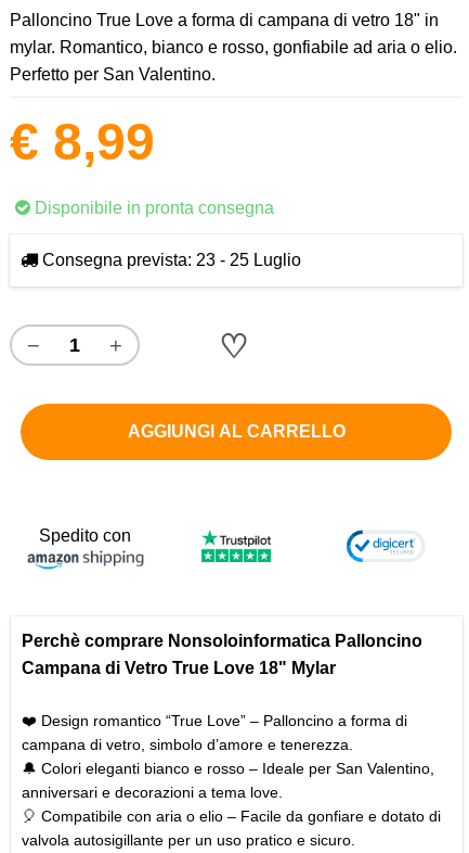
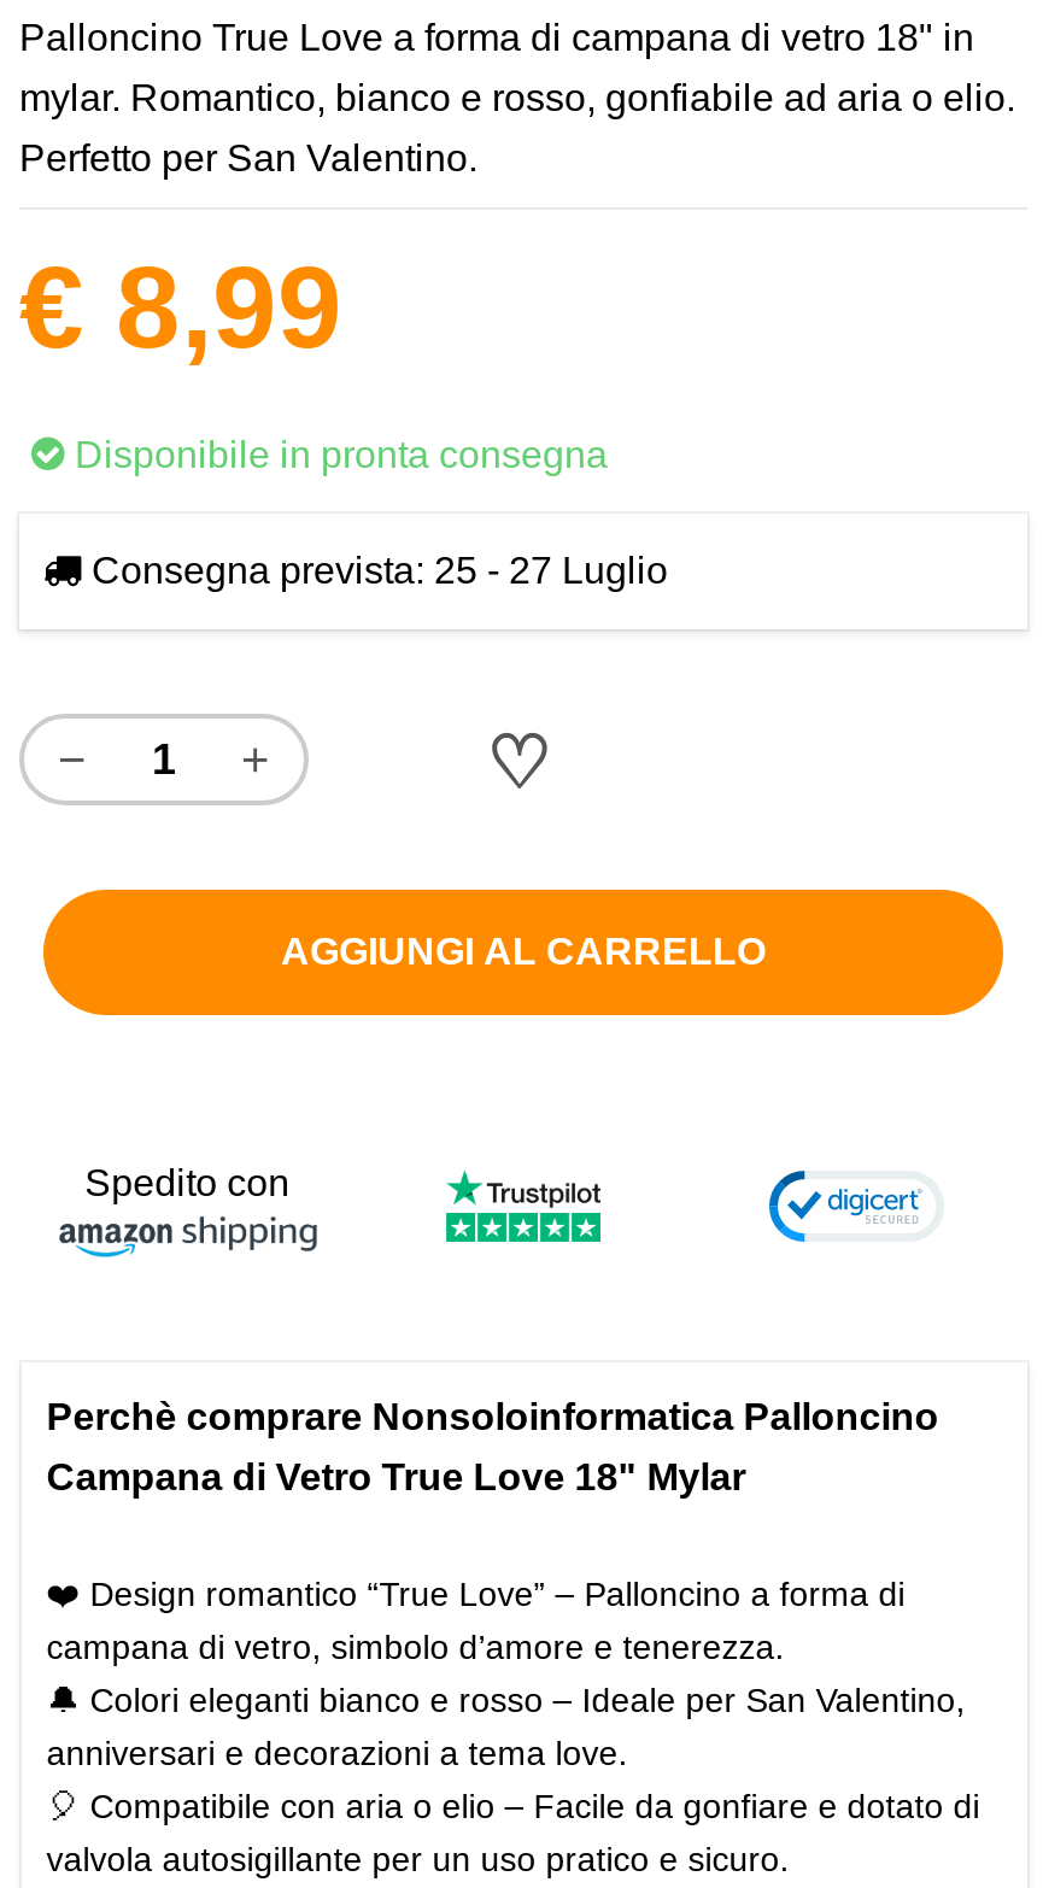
[38,250,301,269] Consegna prevista: 23 - 25 Luglio -> [82,549,668,590] Consegna prevista: 25 - 27 Luglio

